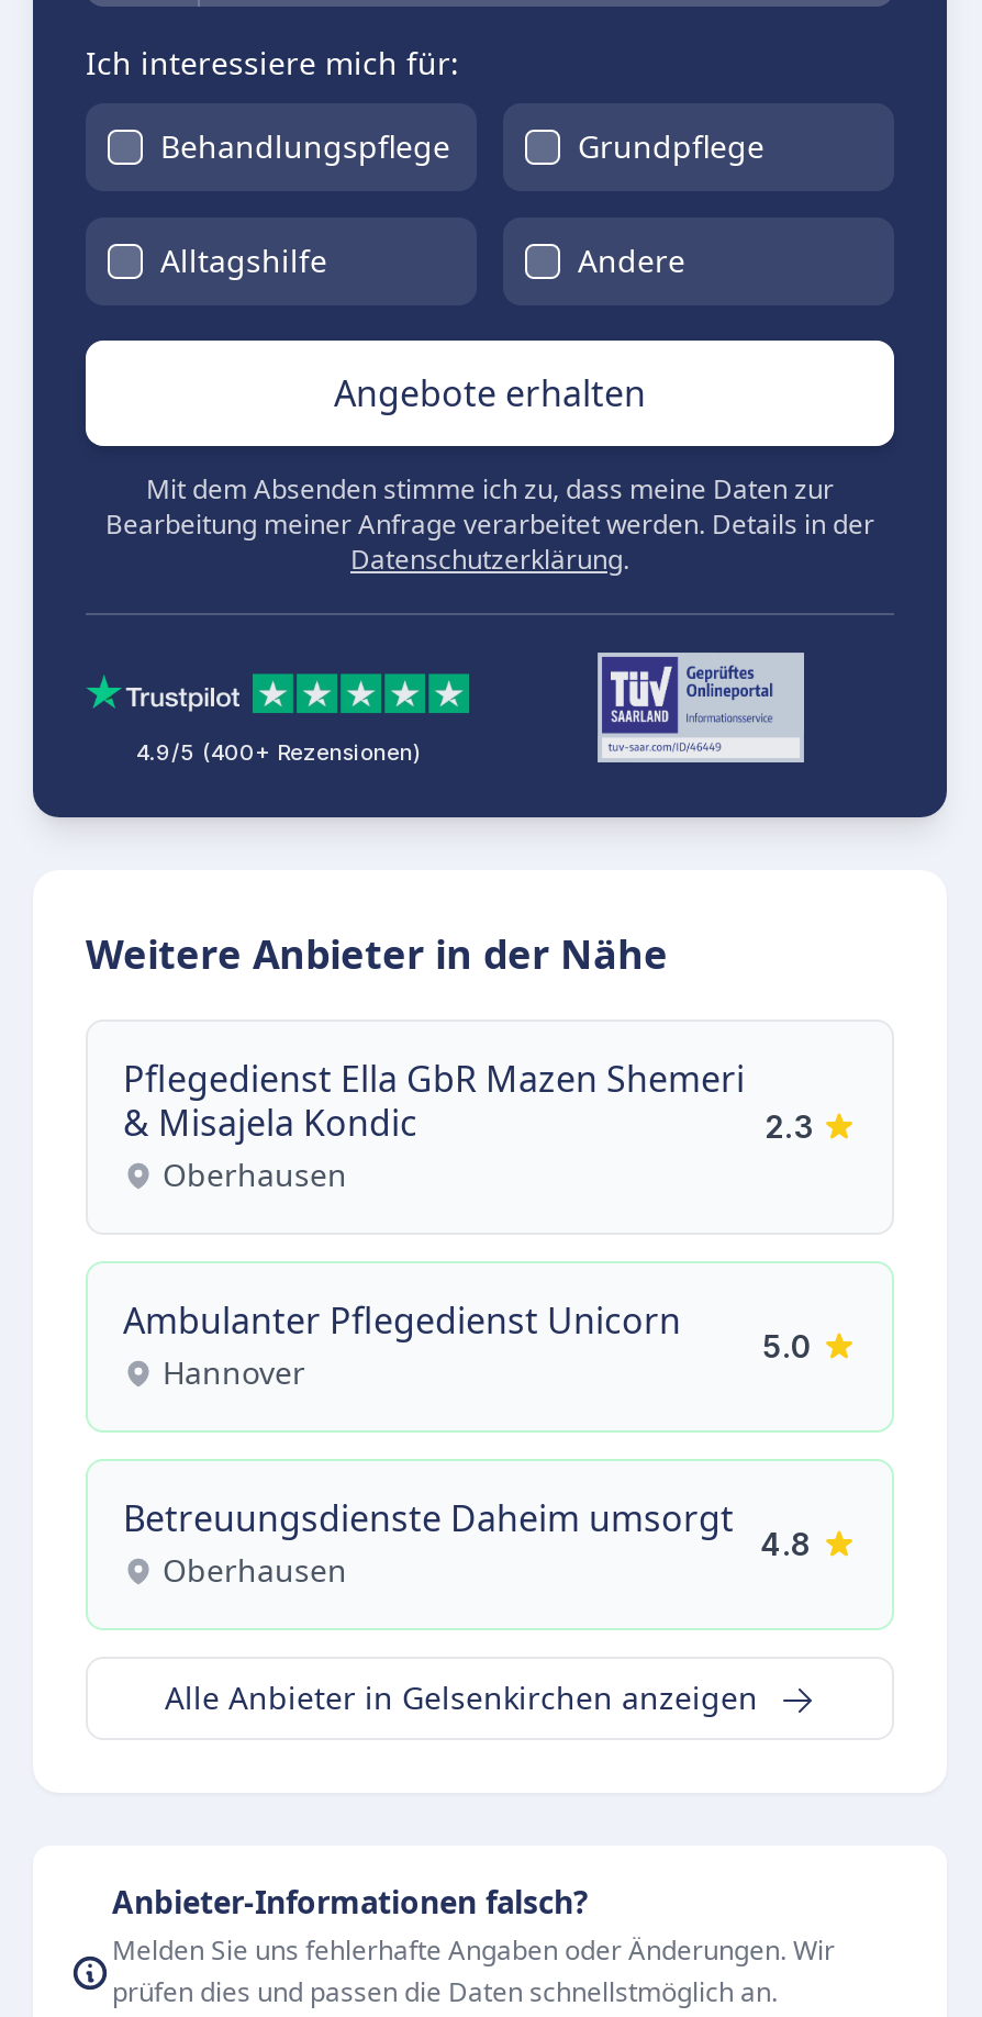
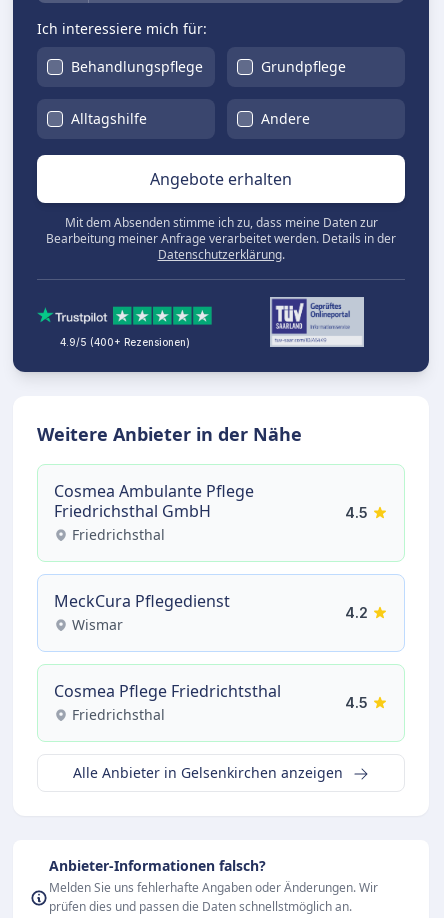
[123,1055,745,1195] Pflegedienst Ella GbR Mazen Shemeri | & Misajela Kondic | Oberhausen -> [54,480,254,544] Cosmea Ambulante Pflege | Friedrichsthal GmbH | Friedrichsthal
[765,1107,813,1145] 2.3 -> [345,504,368,521] 4.5
[123,1296,681,1393] Ambulanter Pflegedienst Unicorn | Hannover -> [54,590,230,634] MeckCura Pflegedienst | Wismar
[762,1327,813,1364] 5.0 -> [345,604,368,621] 4.2
[123,1494,734,1591] Betreuungsdienste Daheim umsorgt | Oberhausen -> [54,680,281,724] Cosmea Pflege Friedrichtsthal | Friedrichsthal
[760,1525,813,1562] 4.8 -> [345,694,368,711] 4.5

